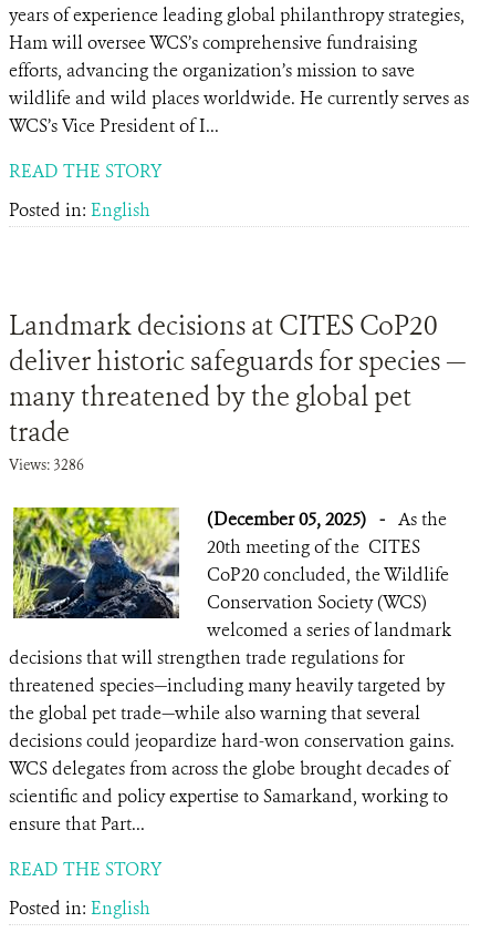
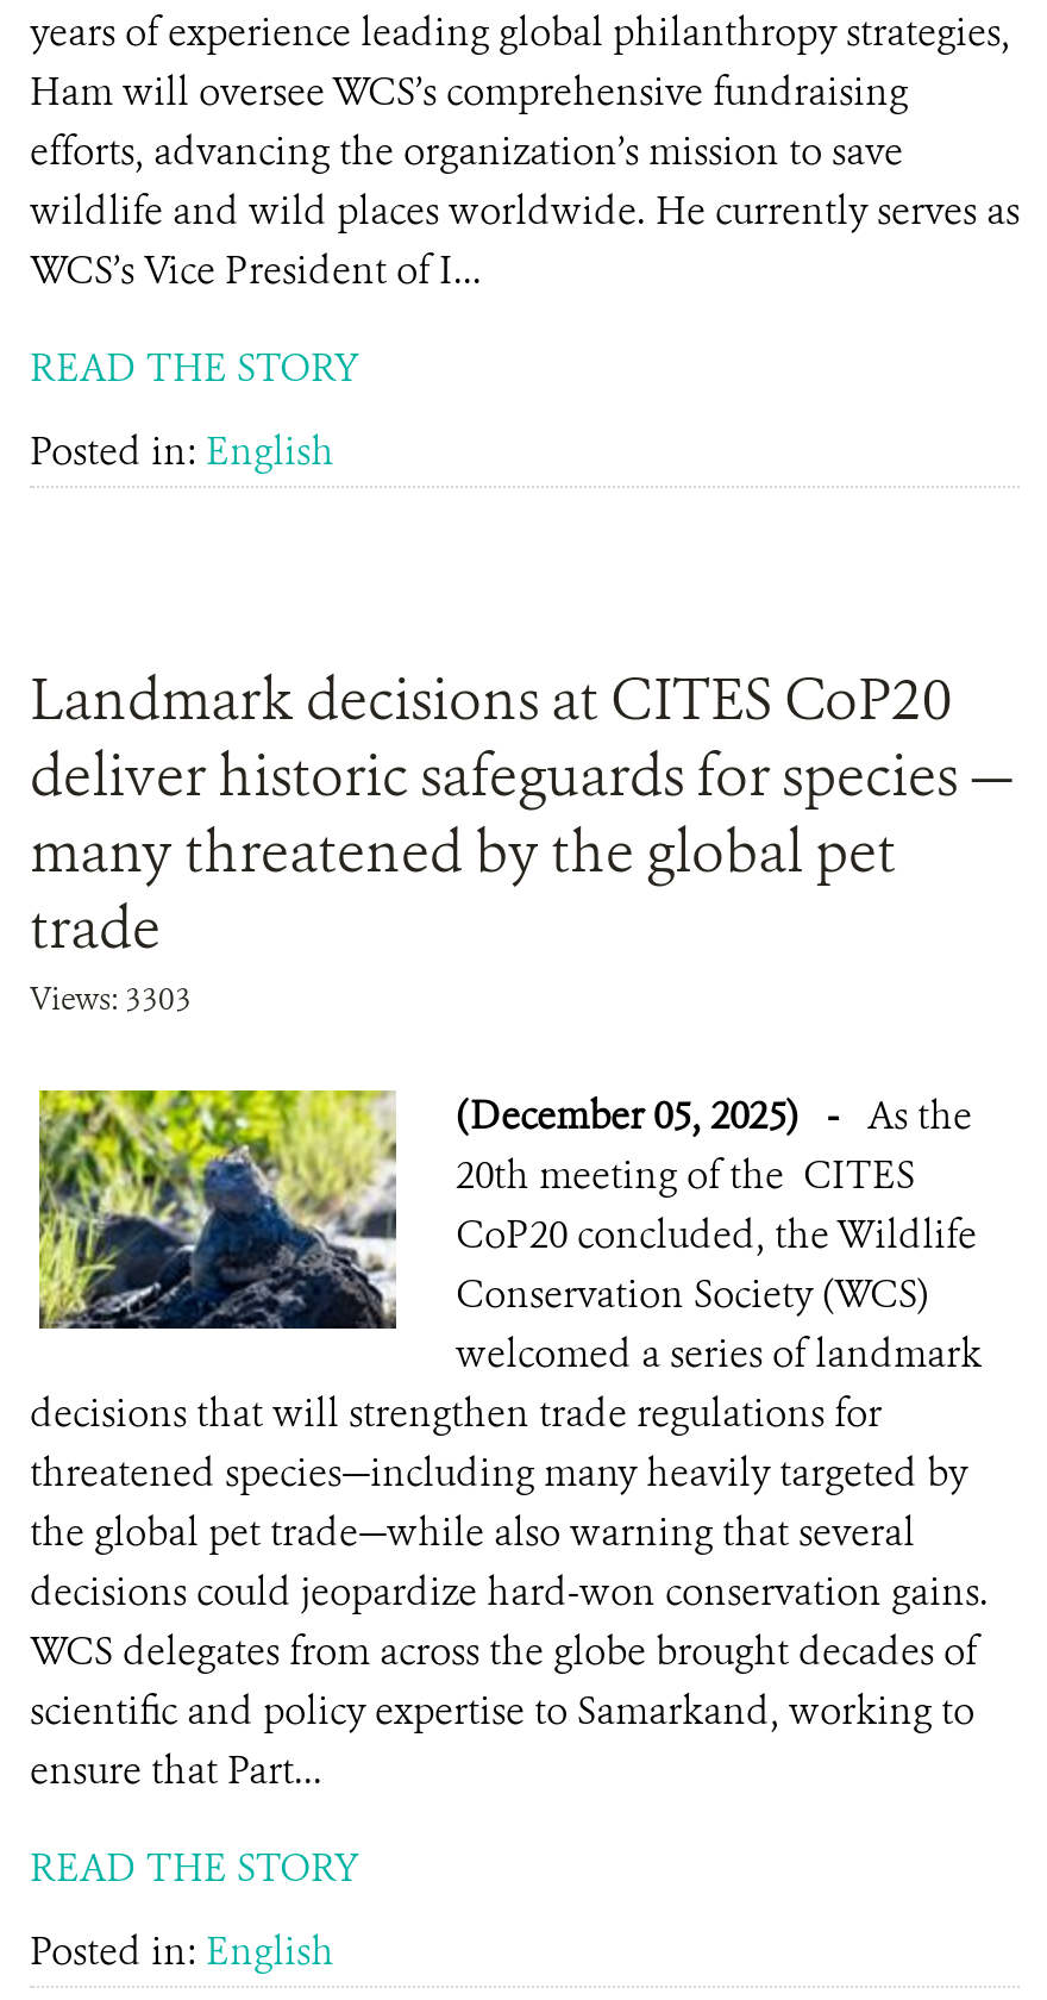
[9,455,84,474] Views: 3286 -> [30,979,192,1019] Views: 3303

